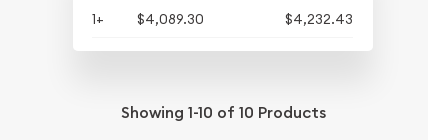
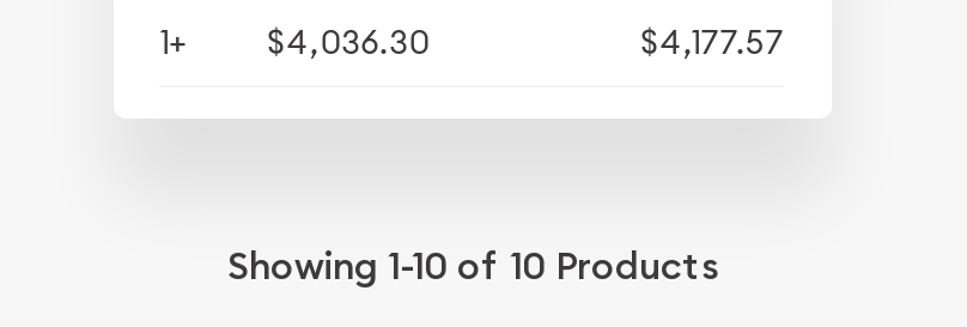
[92,10,204,28] 1+ $4,089.30 -> [160,21,430,64] 1+ $4,036.30
[285,10,353,28] $4,232.43 -> [641,21,784,64] $4,177.57

